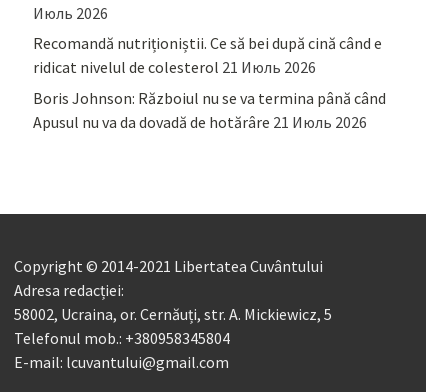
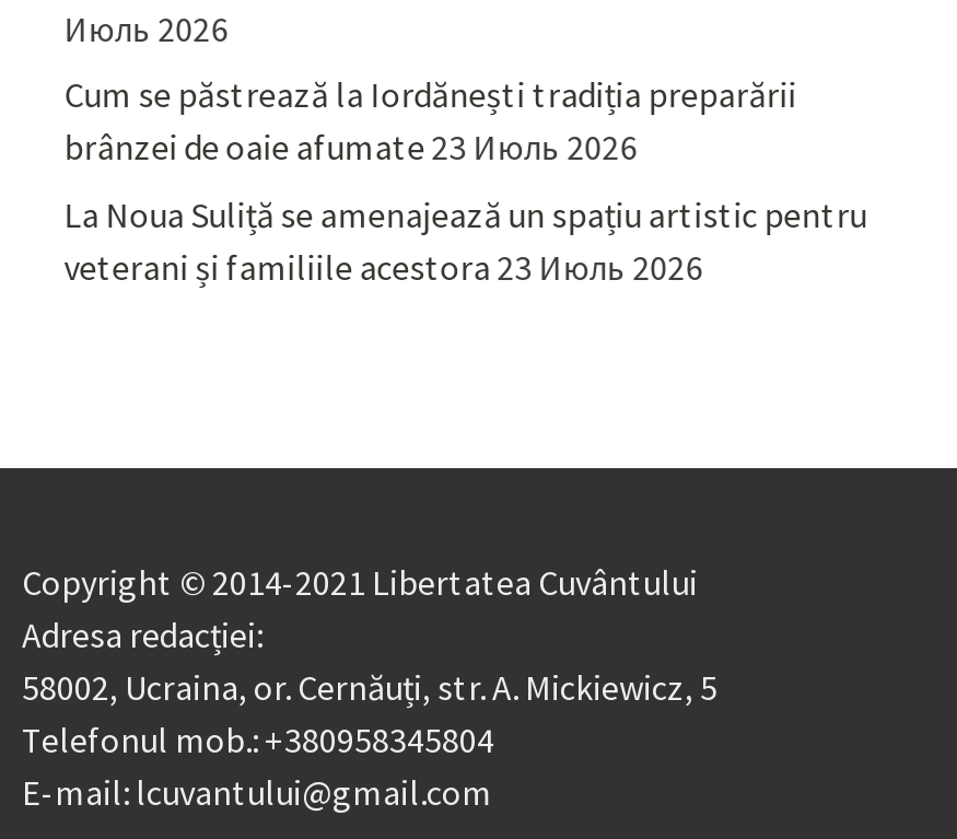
[33,33,382,77] Recomandă nutriționiștii. Ce să bei după cină când e | ridicat nivelul de colesterol 21 Июль 2026 -> [64,73,797,169] Cum se păstrează la Iordănești tradiția preparării | brânzei de oaie afumate 23 Июль 2026
[33,88,386,132] Boris Johnson: Războiul nu se va termina până când | Apusul nu va da dovadă de hotărâre 21 Июль 2026 -> [64,192,867,288] La Noua Suliță se amenajează un spațiu artistic pentru | veterani și familiile acestora 23 Июль 2026

